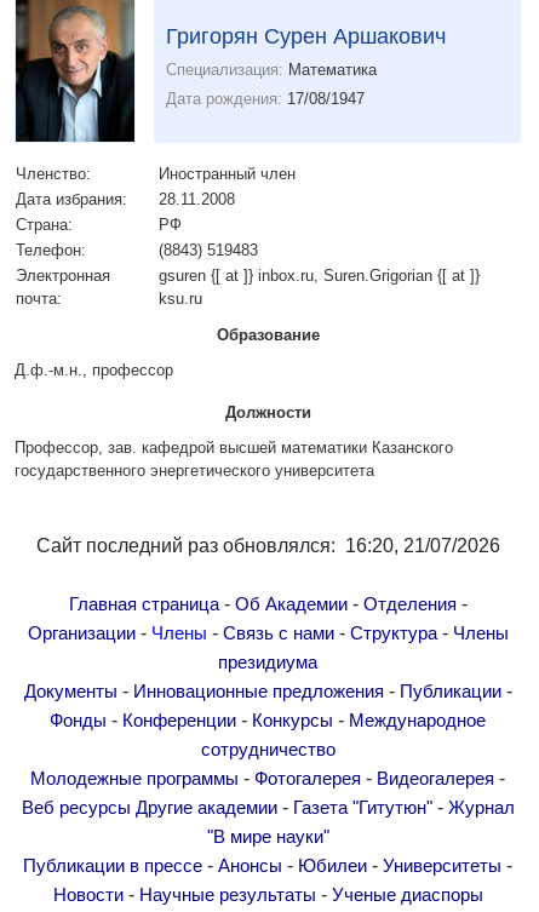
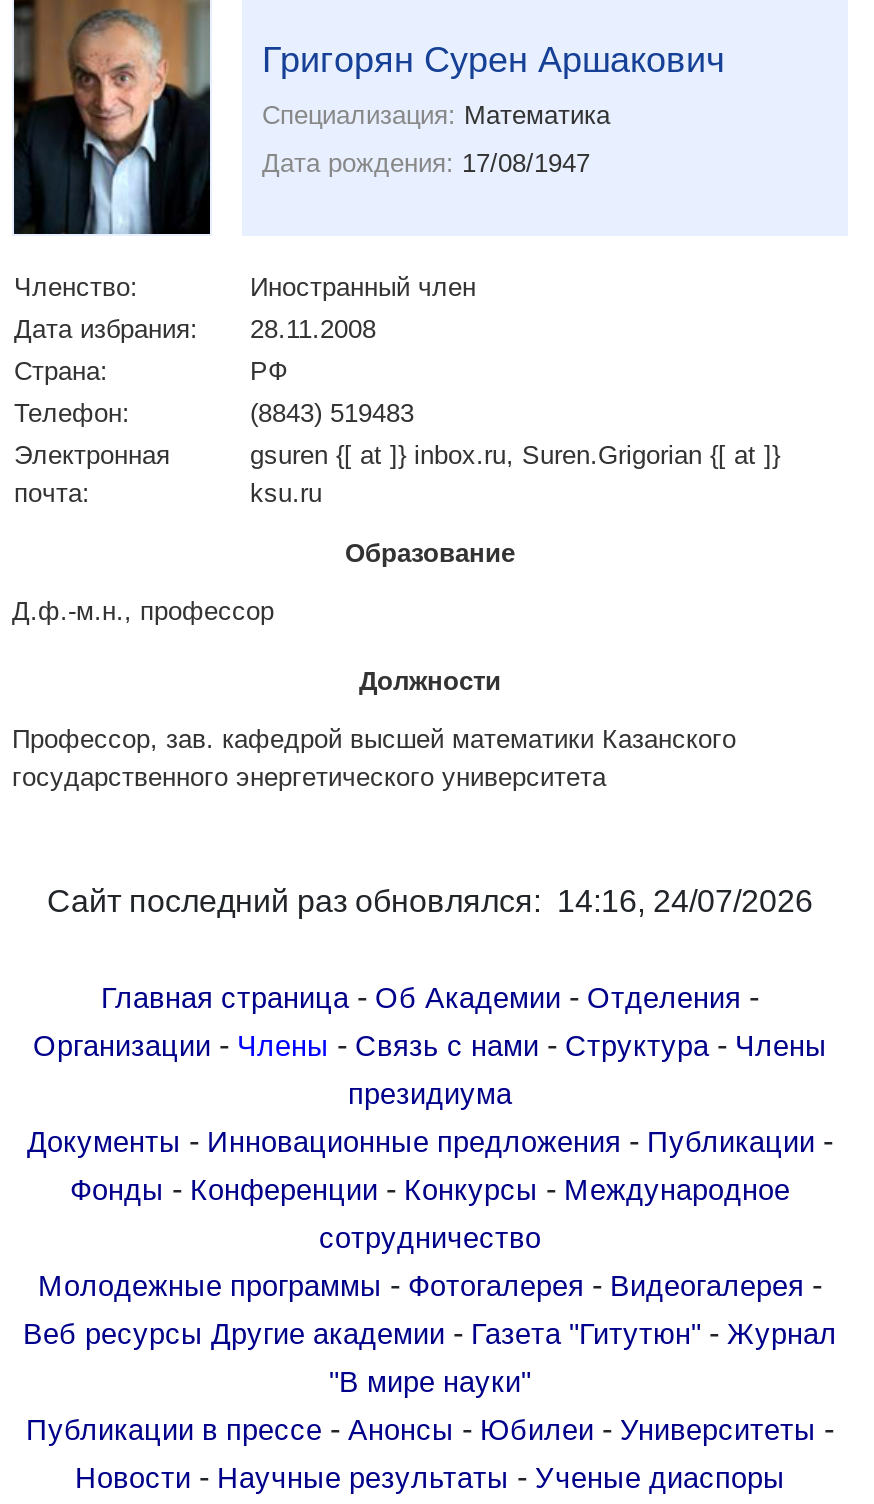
[36,535,500,556] Сайт последний раз обновлялся: 16:20, 21/07/2026 -> [47,884,813,918] Сайт последний раз обновлялся: 14:16, 24/07/2026

